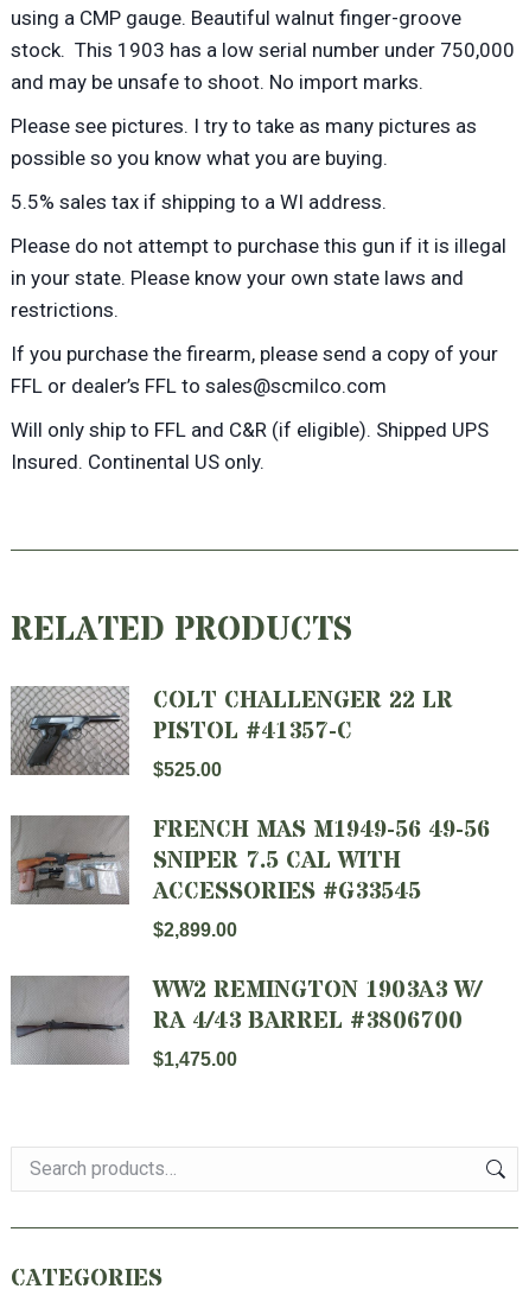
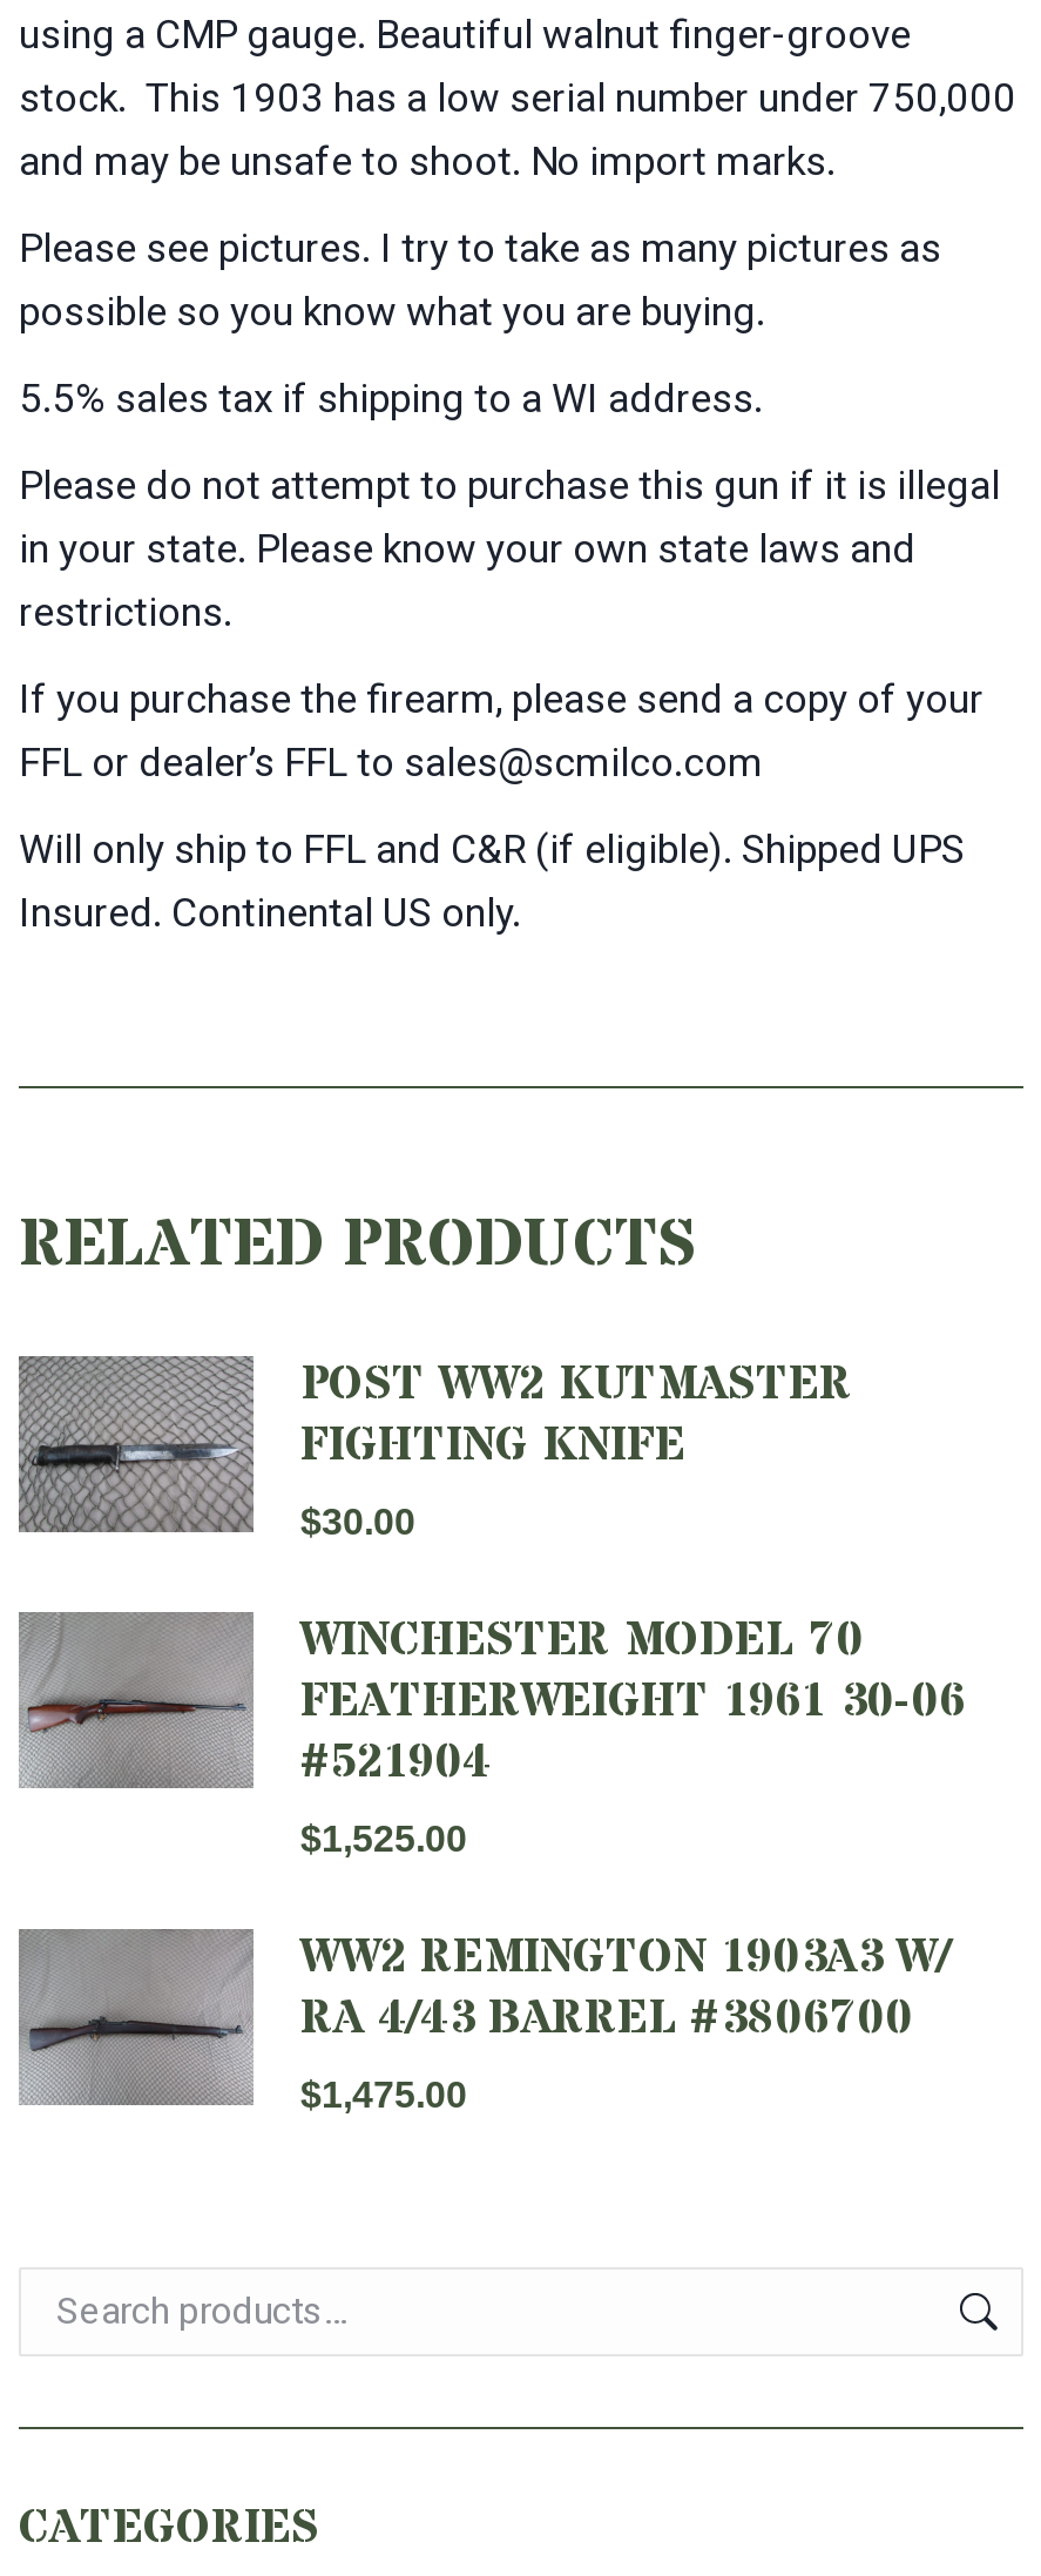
[11,685,453,780] [image] | COLT CHALLENGER 22 LR | PISTOL #41357-C | $525.00 -> [21,1354,852,1542] [image] | POST WW2 KUTMASTER | FIGHTING KNIFE | $30.00
[12,814,490,940] [image] | FRENCH MAS M1949-56 49-56 | SNIPER 7.5 CAL WITH | ACCESSORIES #G33545 | $2,899.00 -> [19,1610,965,1859] [image] | WINCHESTER MODEL 70 | FEATHERWEIGHT 1961 30-06 | #521904 | $1,525.00

